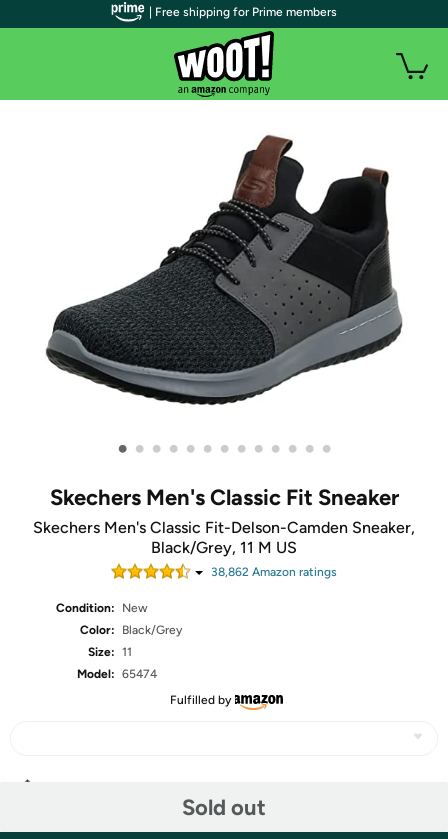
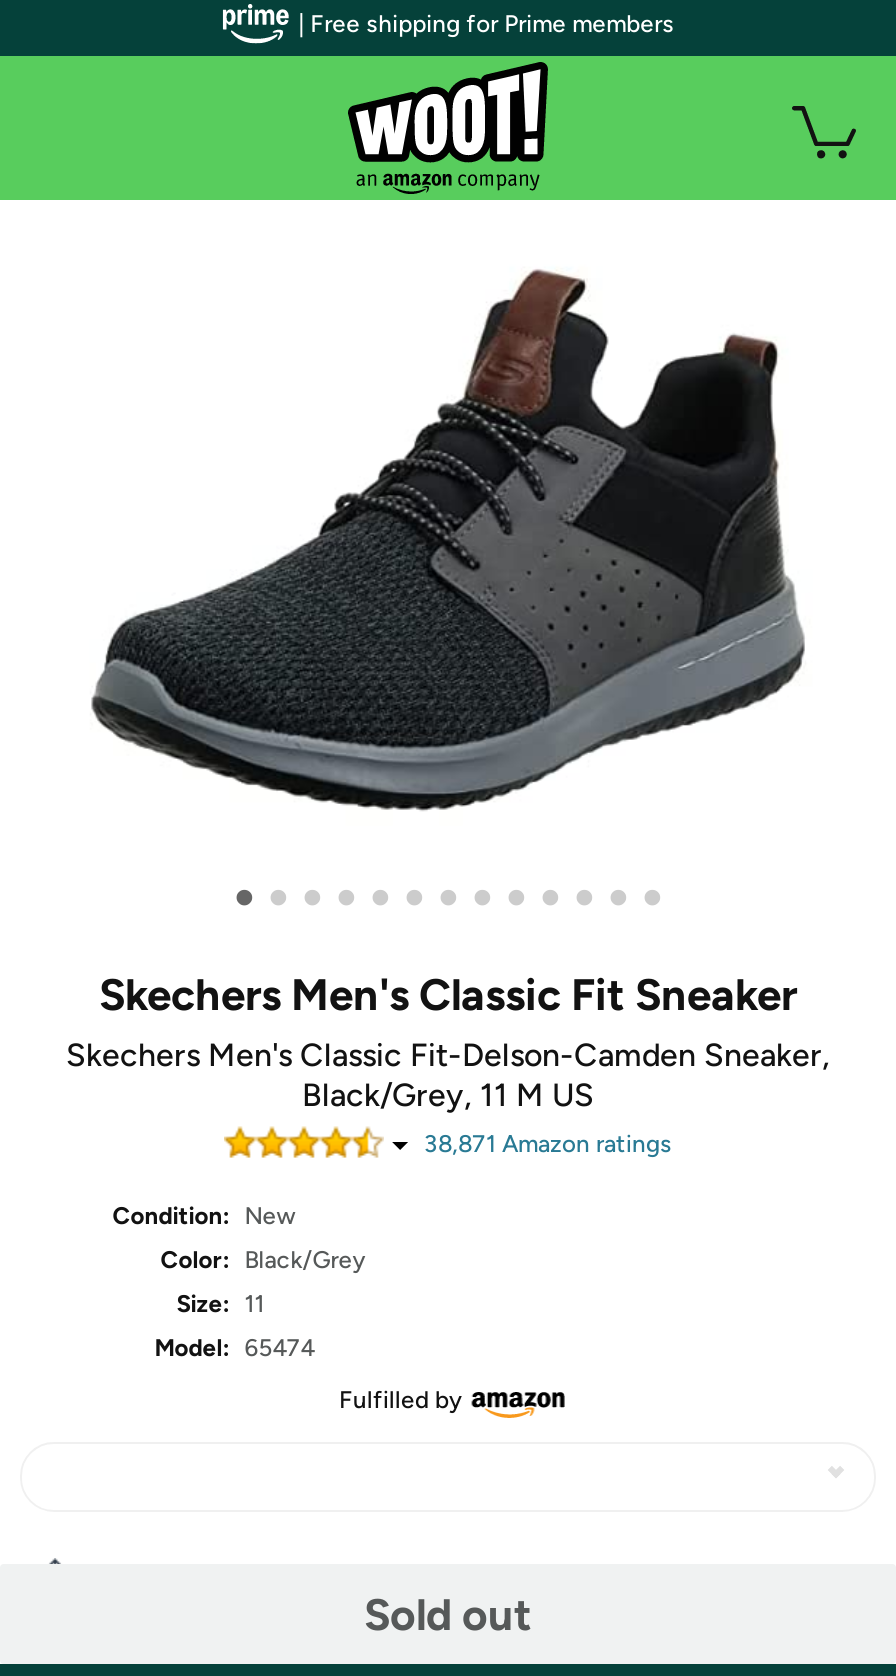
[211,565,337,579] 38,862 Amazon ratings -> [424,1130,672,1158] 38,871 Amazon ratings

